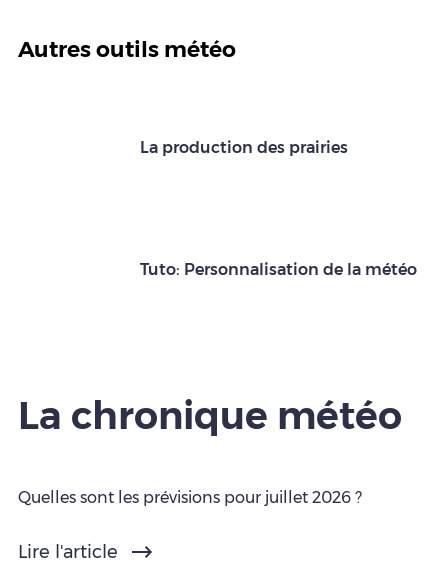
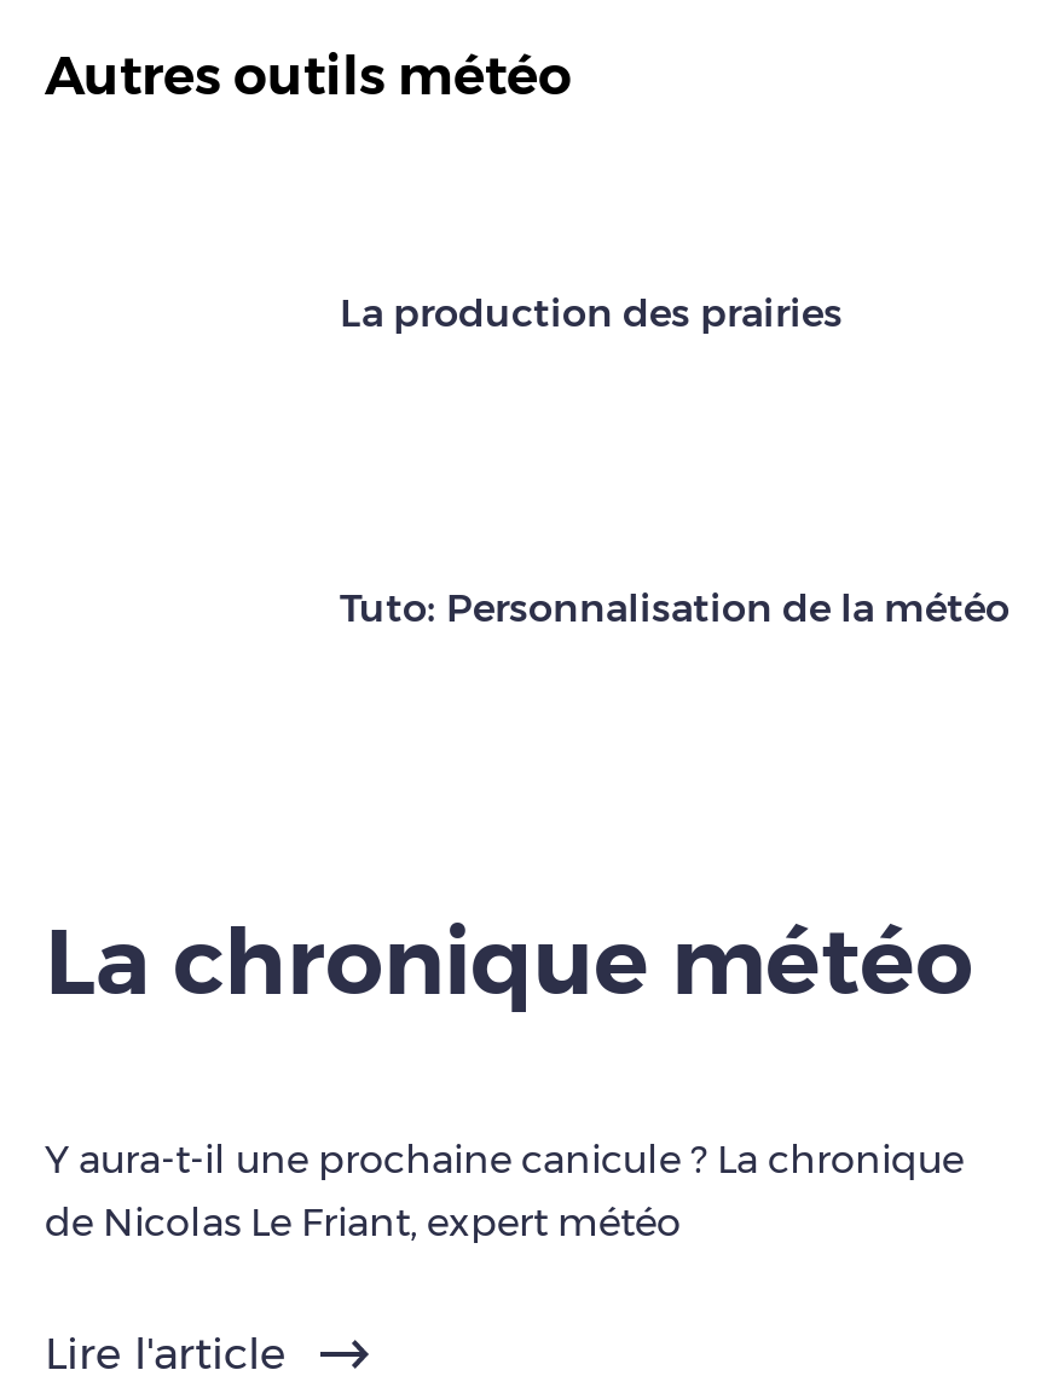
[18,488,362,507] Quelles sont les prévisions pour juillet 2026 ? -> [45,1137,964,1245] Y aura-t-il une prochaine canicule ? La chronique | de Nicolas Le Friant, expert météo

